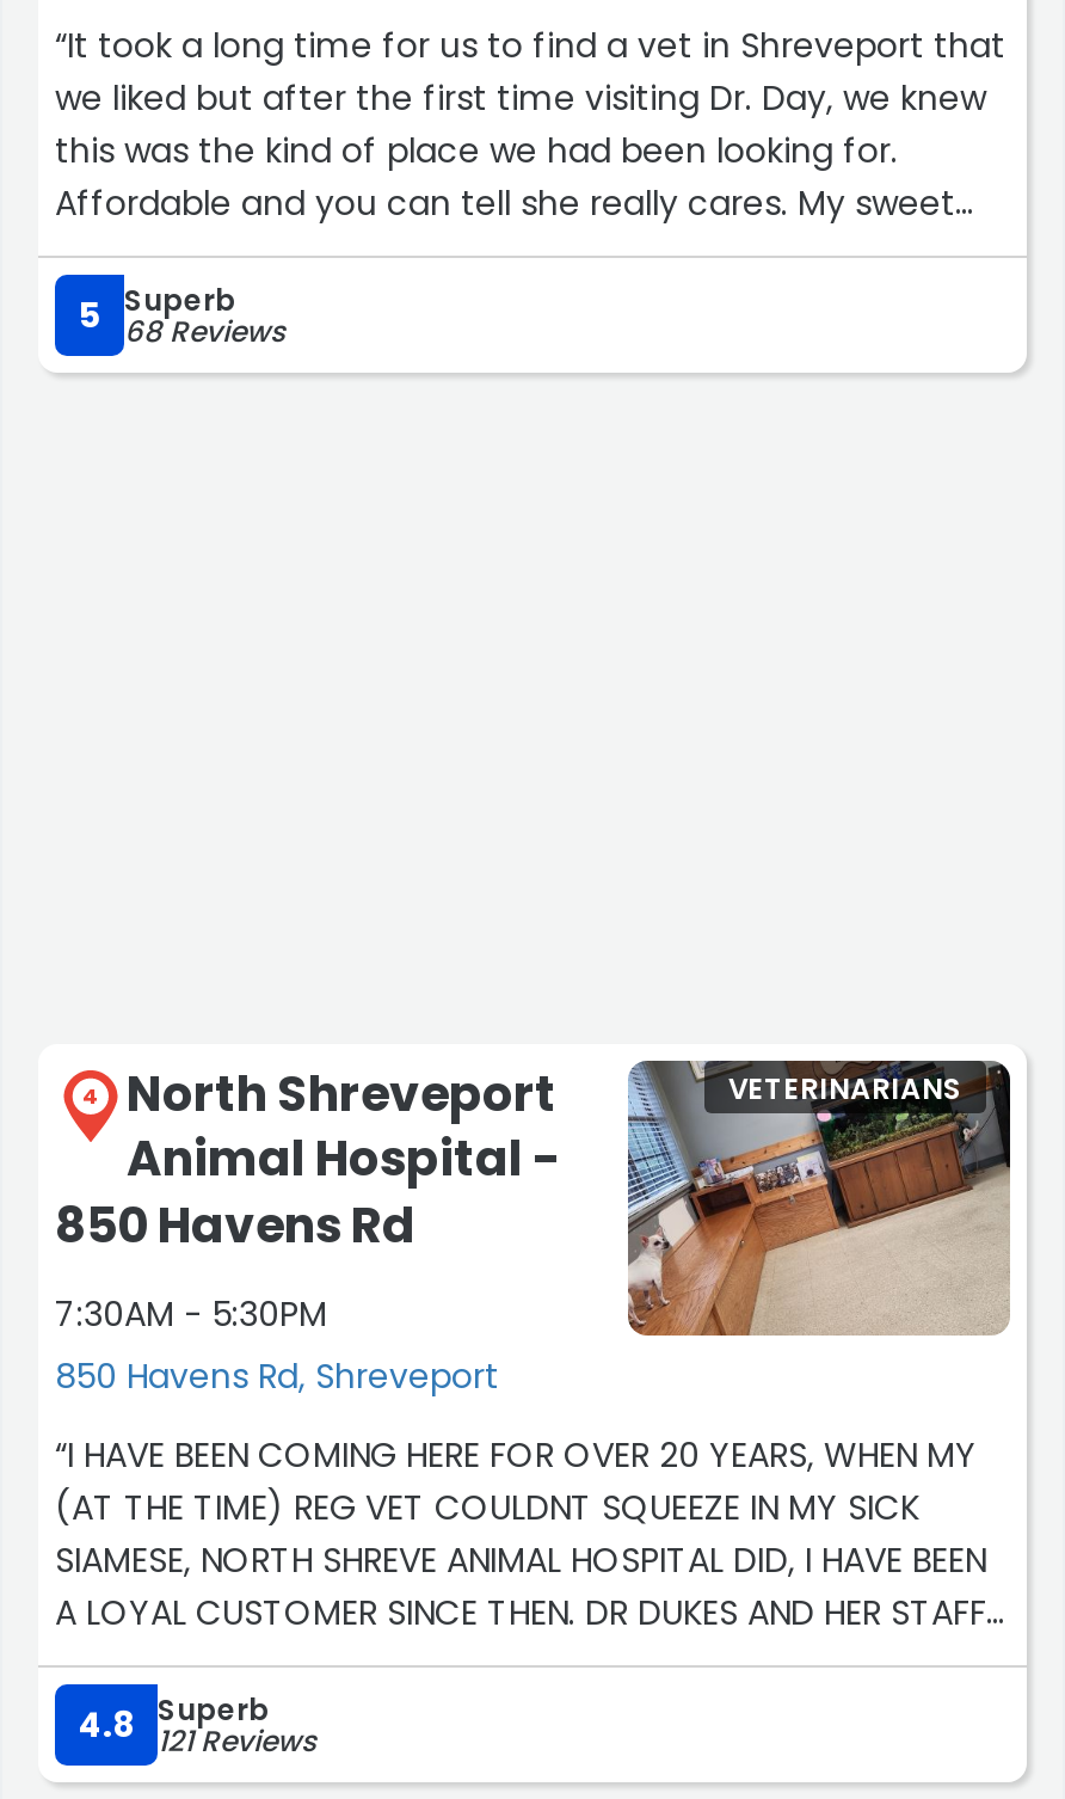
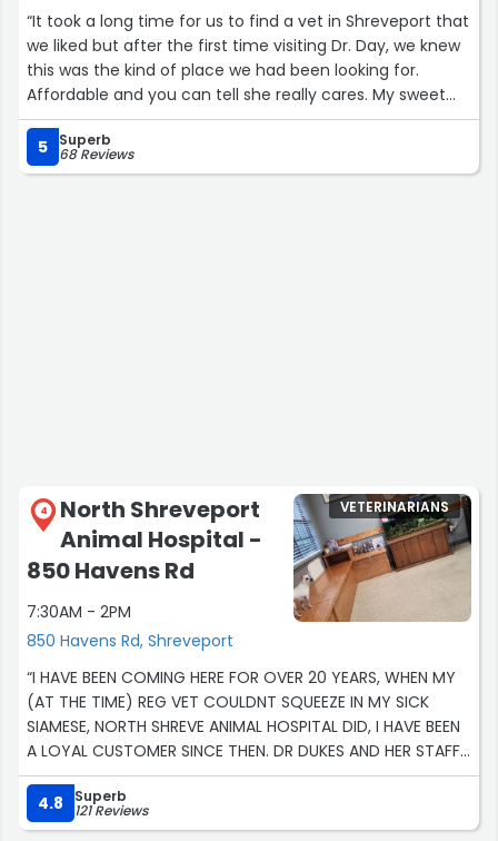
[55,1289,327,1337] 7:30AM - 5:30PM -> [27,600,131,622] 7:30AM - 2PM

